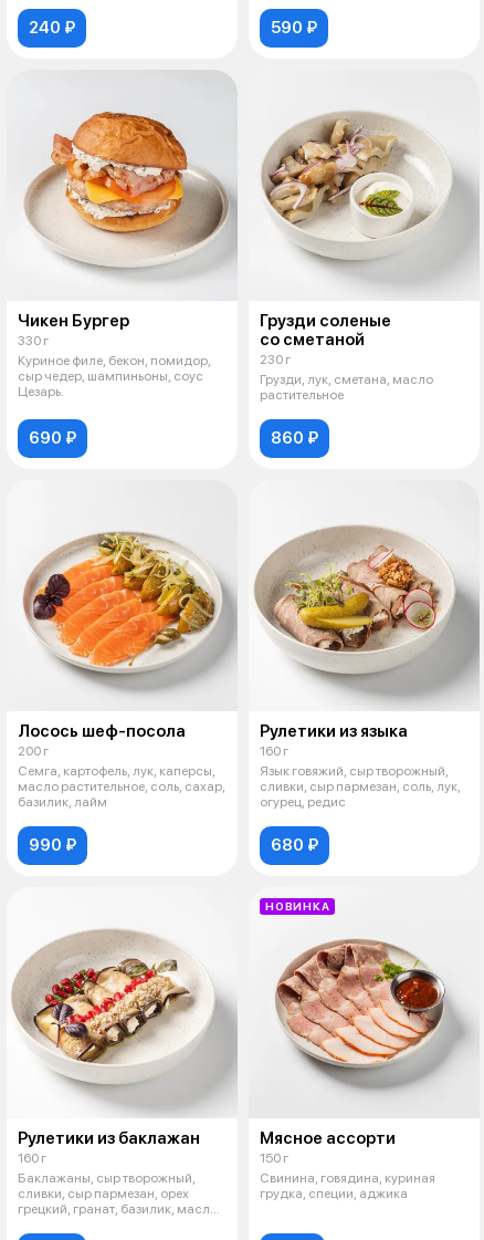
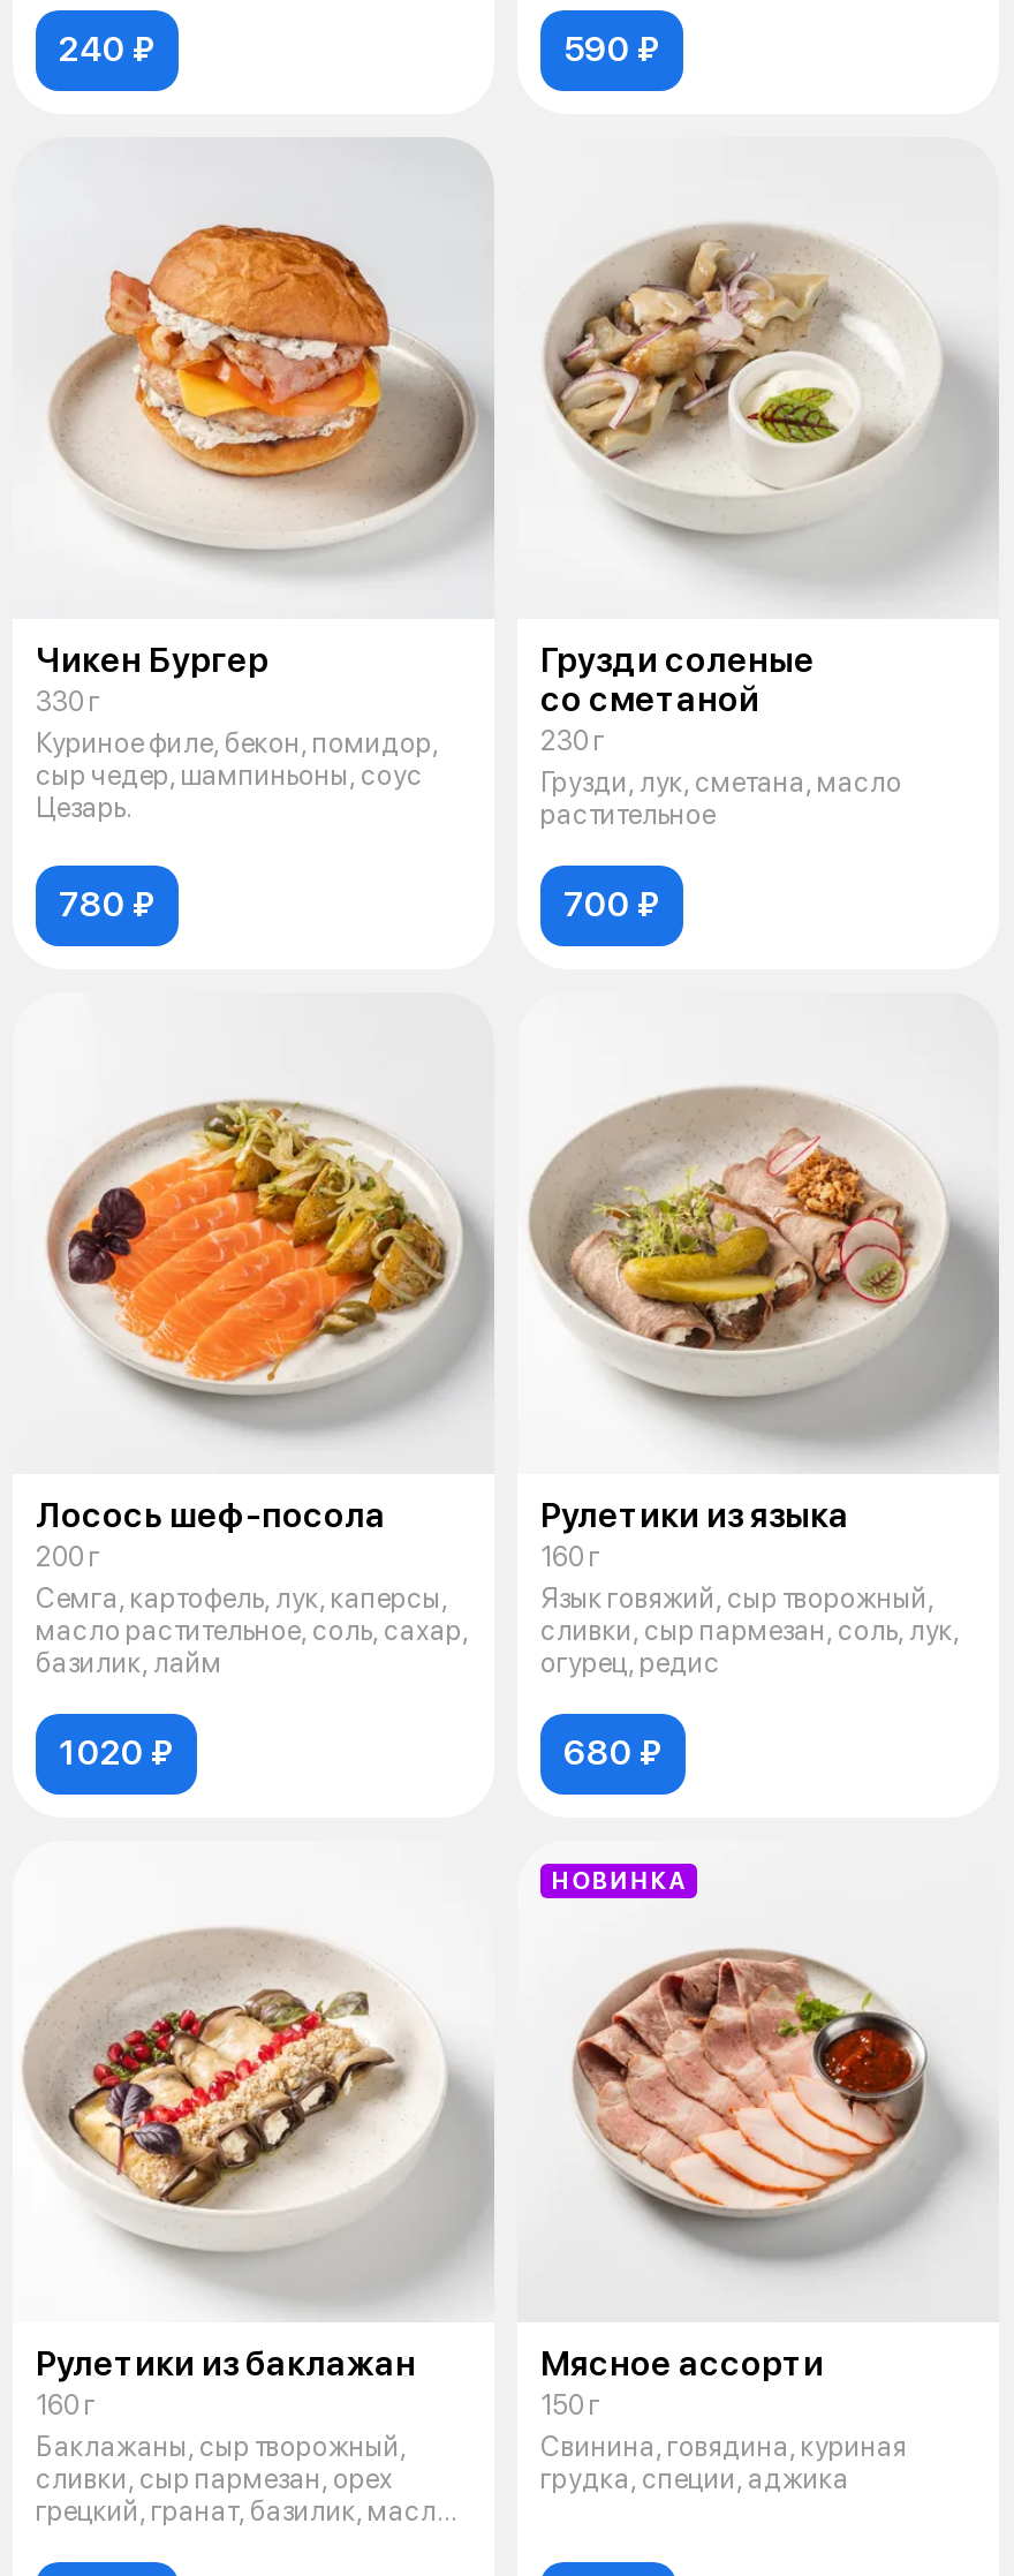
[29,428,76,448] 690 ₽ -> [59,884,156,926] 780 ₽
[271,428,318,448] 860 ₽ -> [563,884,660,926] 700 ₽
[29,835,76,855] 990 ₽ -> [59,1732,174,1774] 1020 ₽

